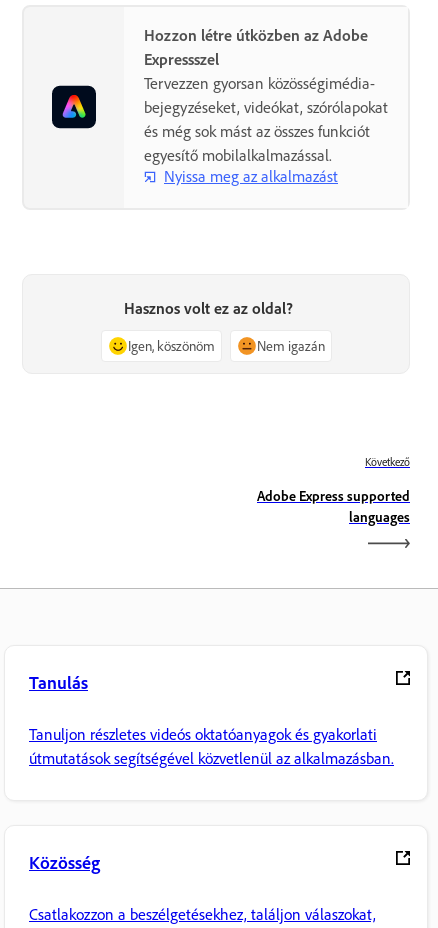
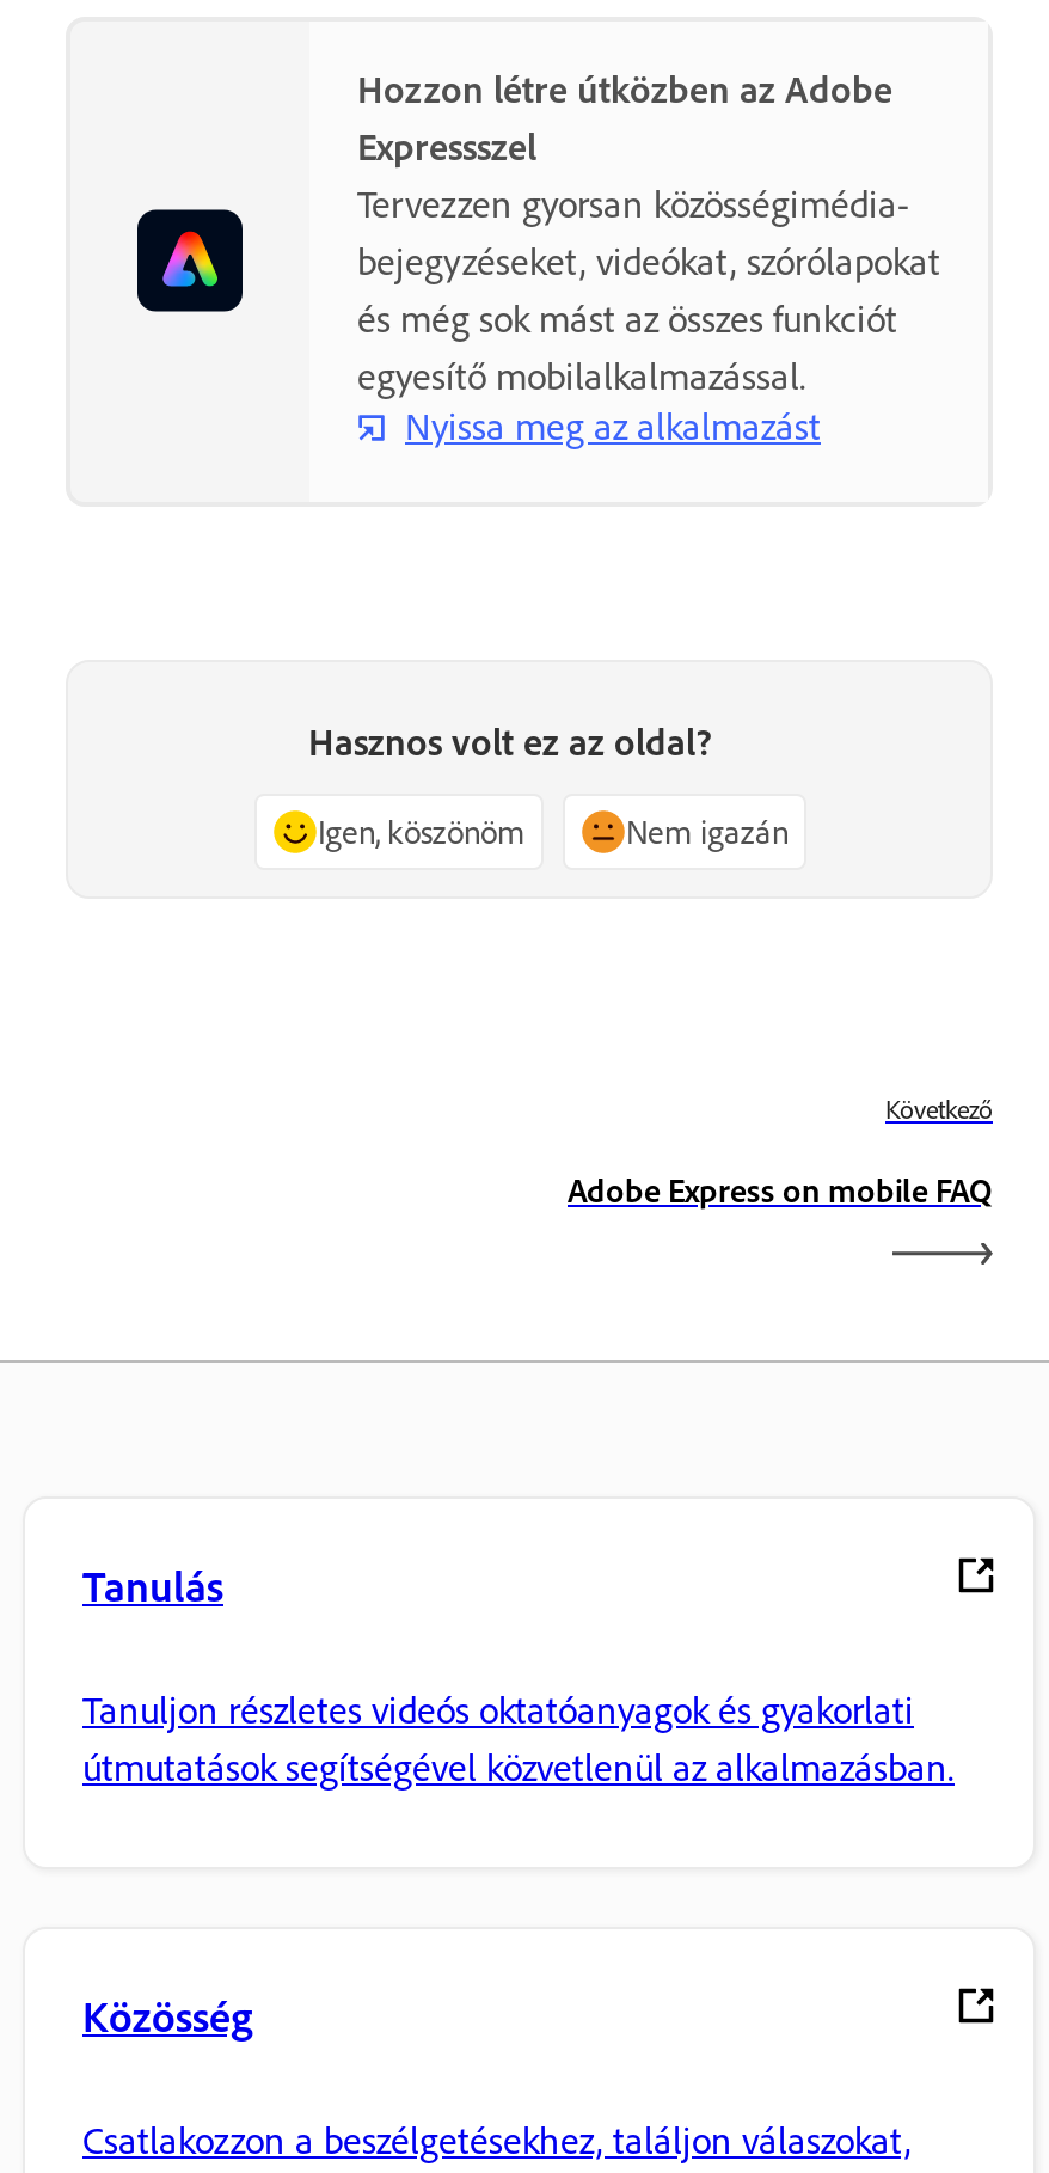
[257,487,410,525] Adobe Express supported | languages -> [568,1169,993,1209] Adobe Express on mobile FAQ

